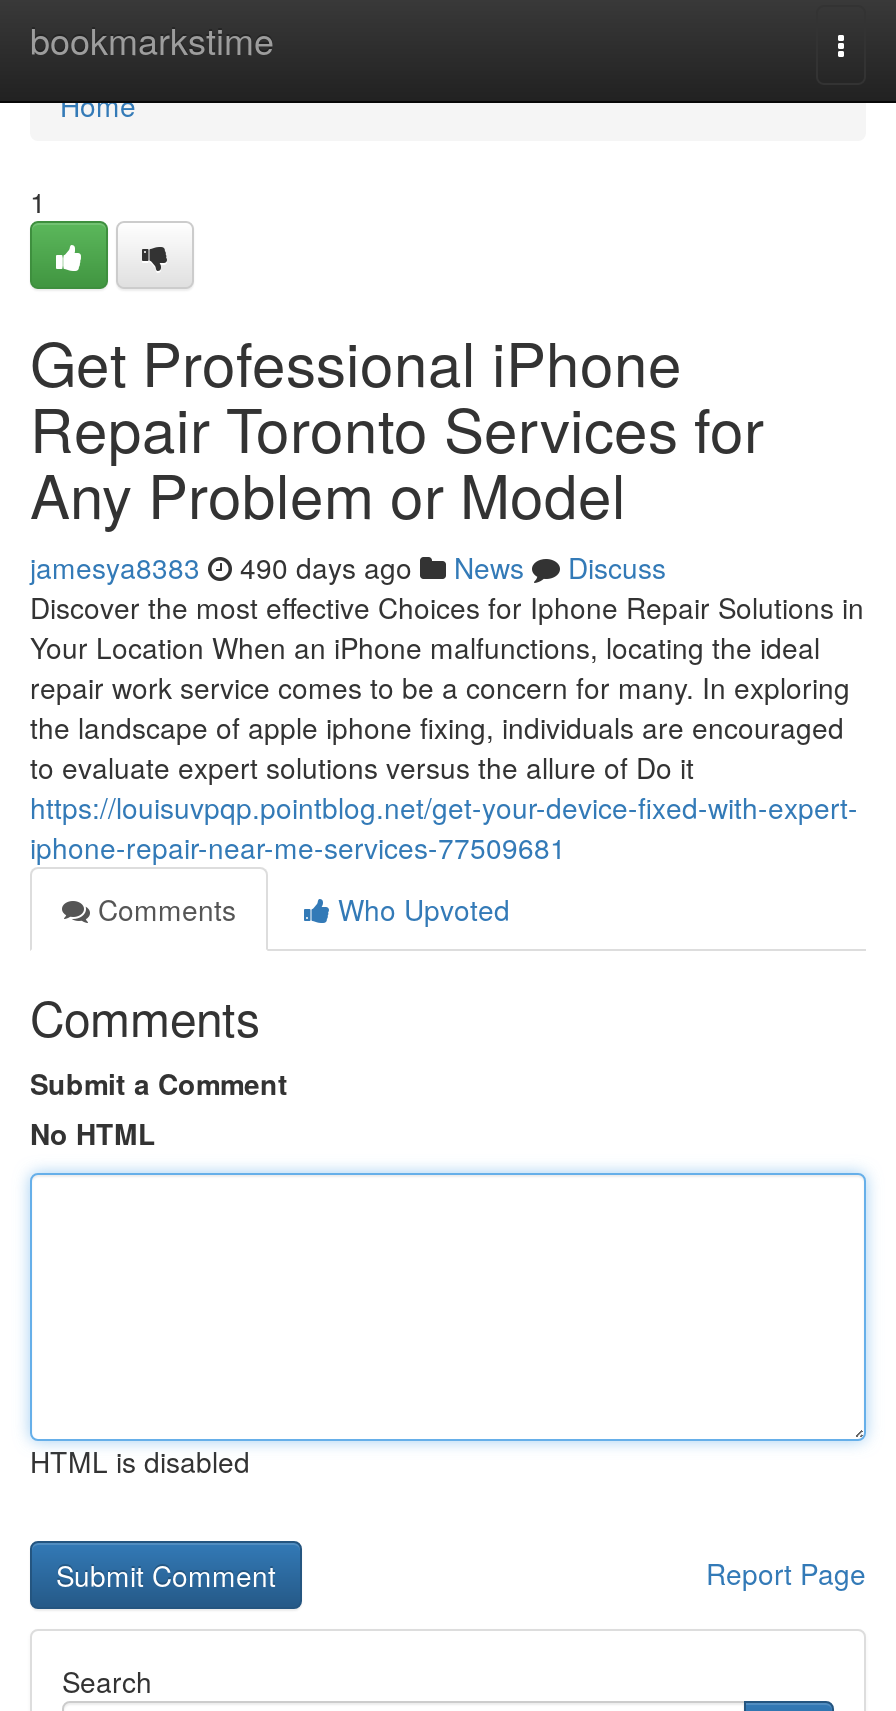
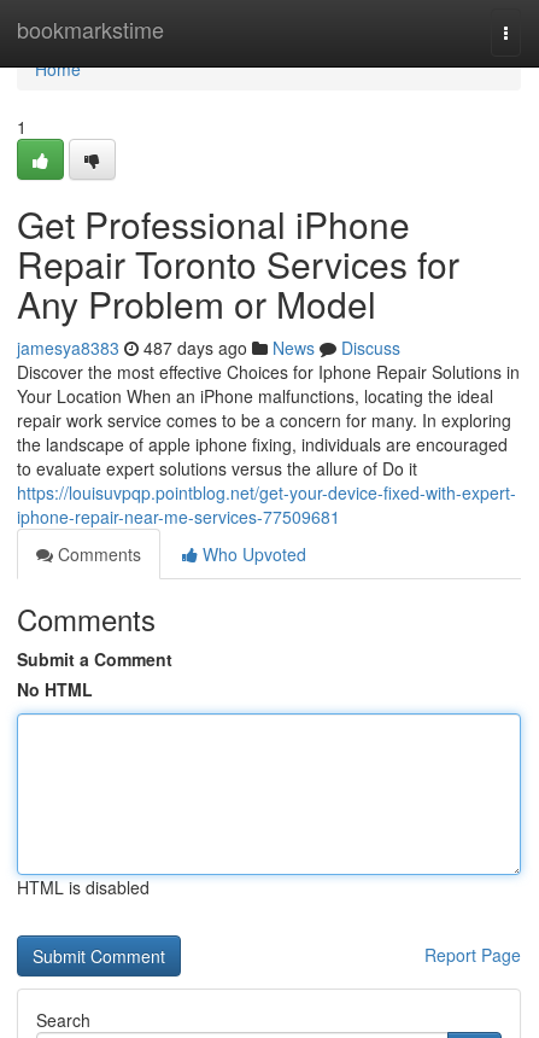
[30,547,666,587] jamesya8383 490 days ago News Discuss -> [17,336,400,360] jamesya8383 487 days ago News Discuss

